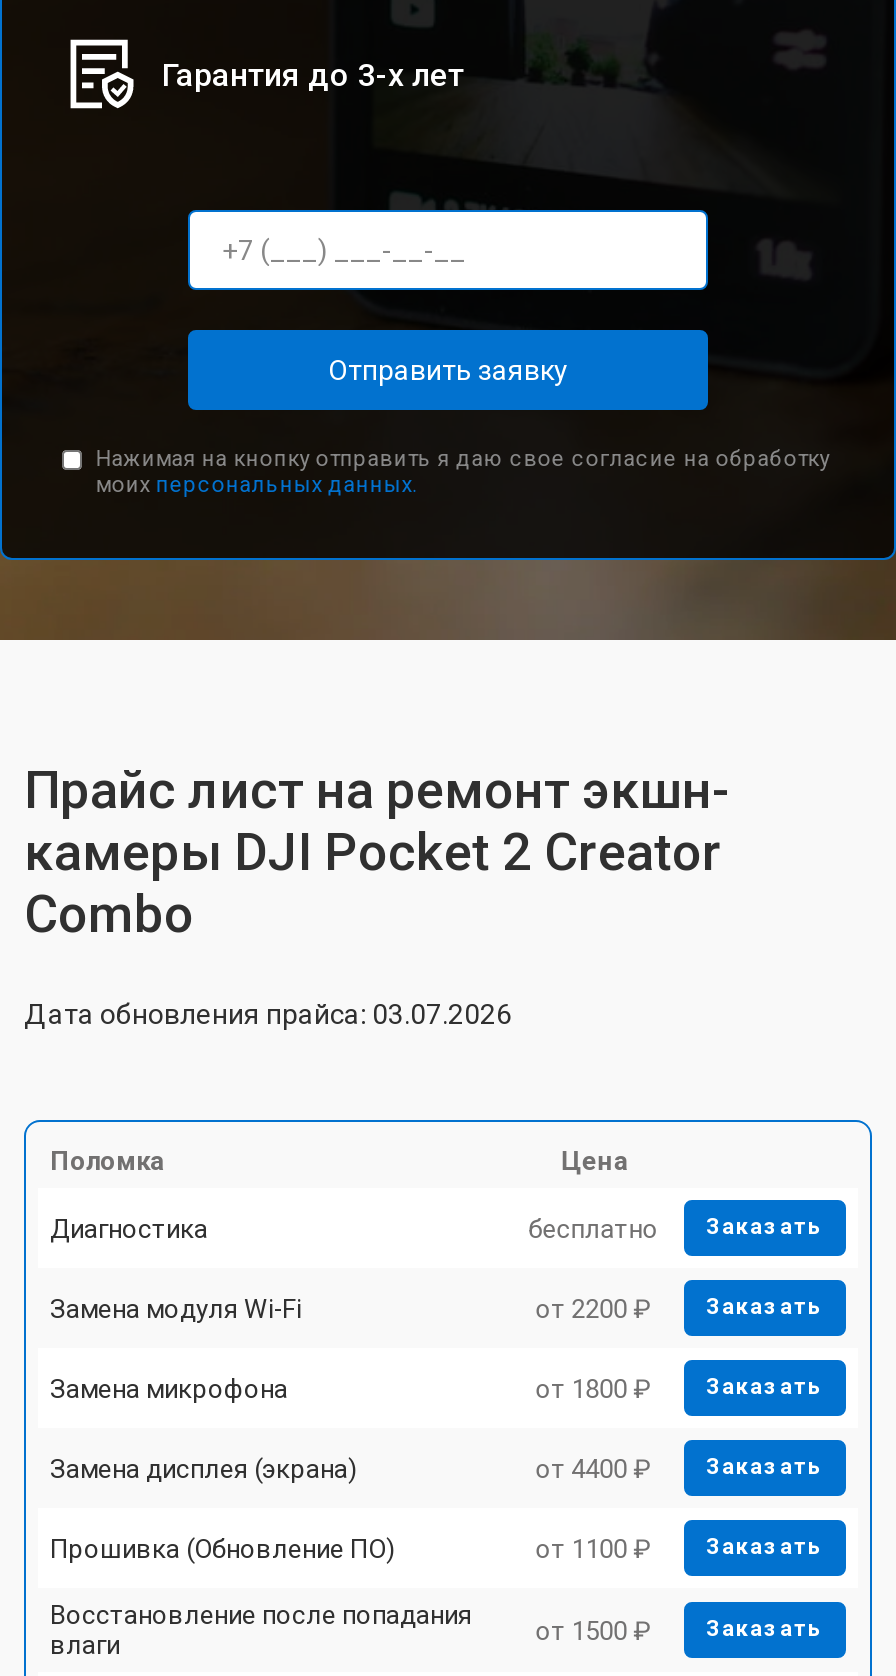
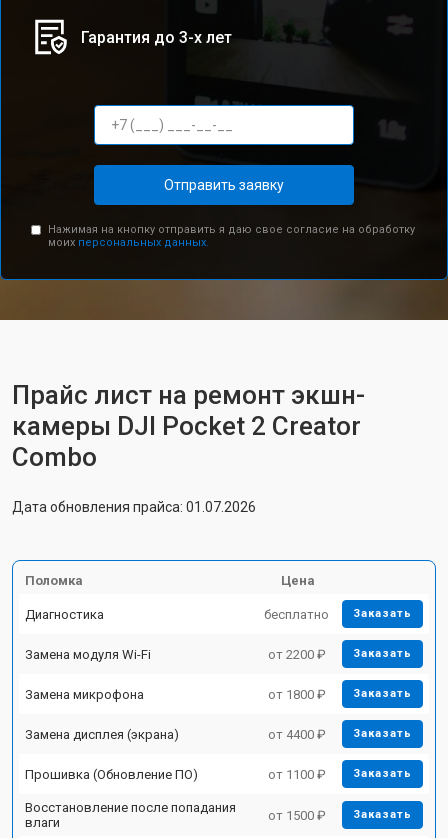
[24,998,512,1030] Дата обновления прайса: 03.07.2026 -> [12,499,256,515] Дата обновления прайса: 01.07.2026

